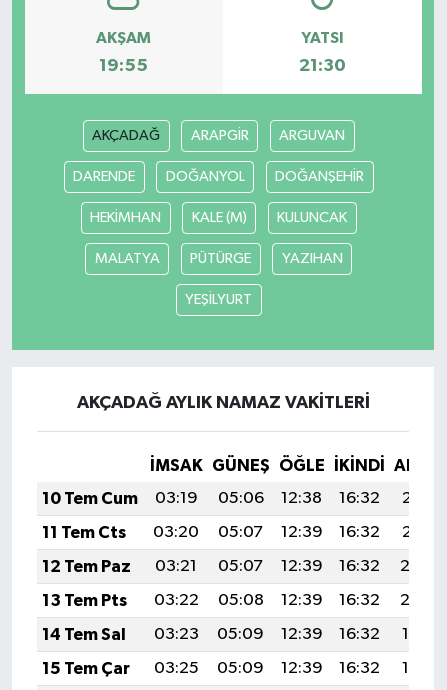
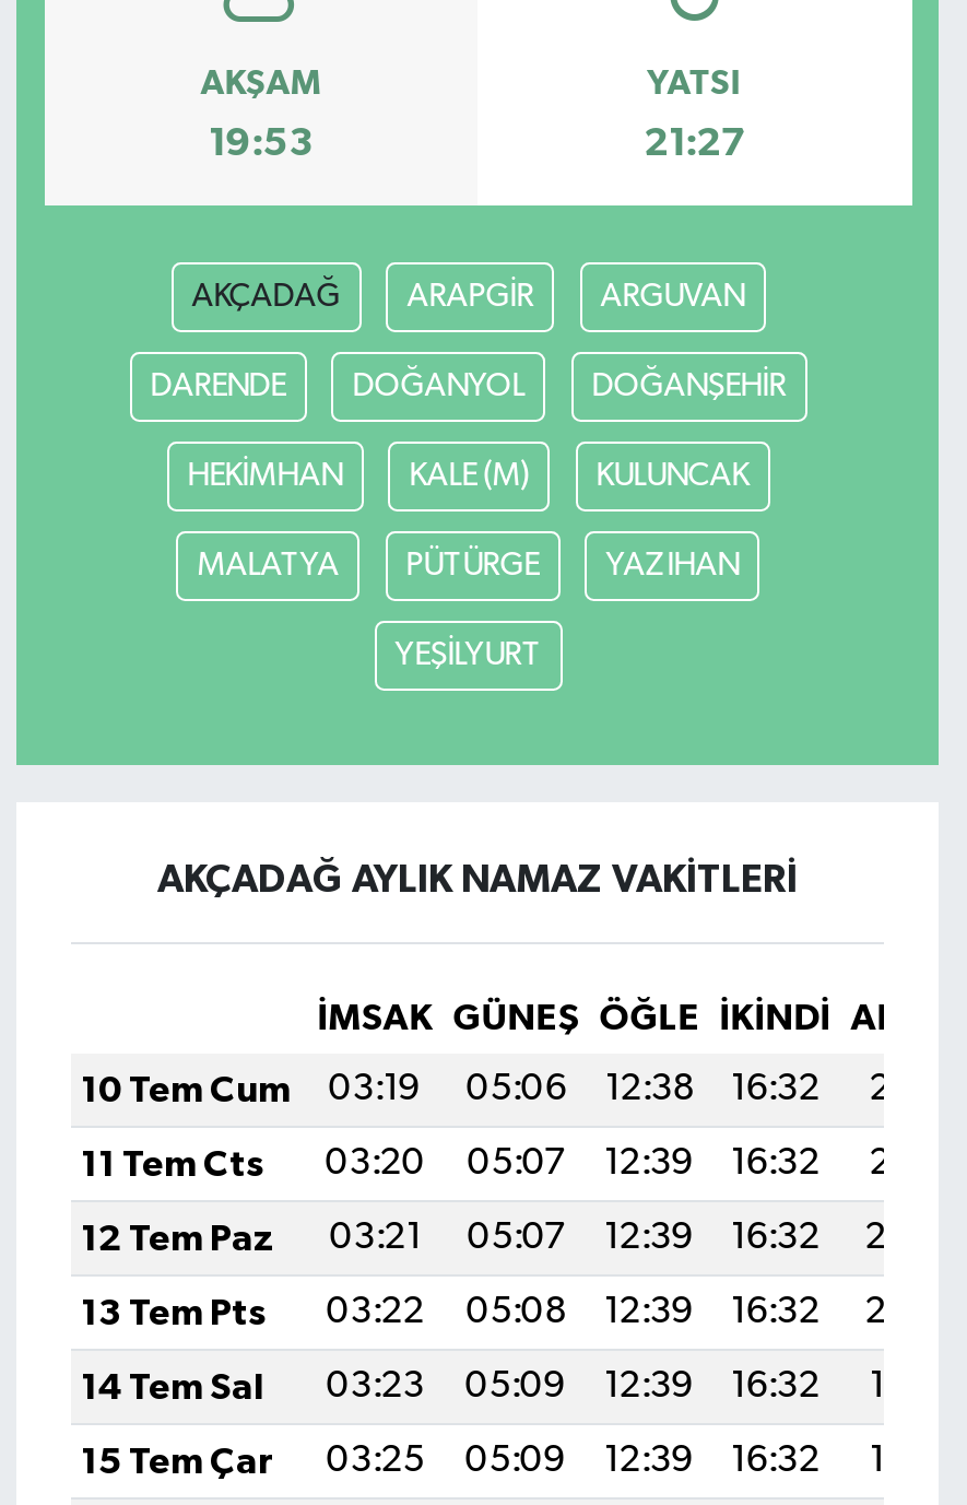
[99,57,148,75] 19:55 -> [208,125,313,165] 19:53
[299,57,346,75] 21:30 -> [644,125,745,165] 21:27

